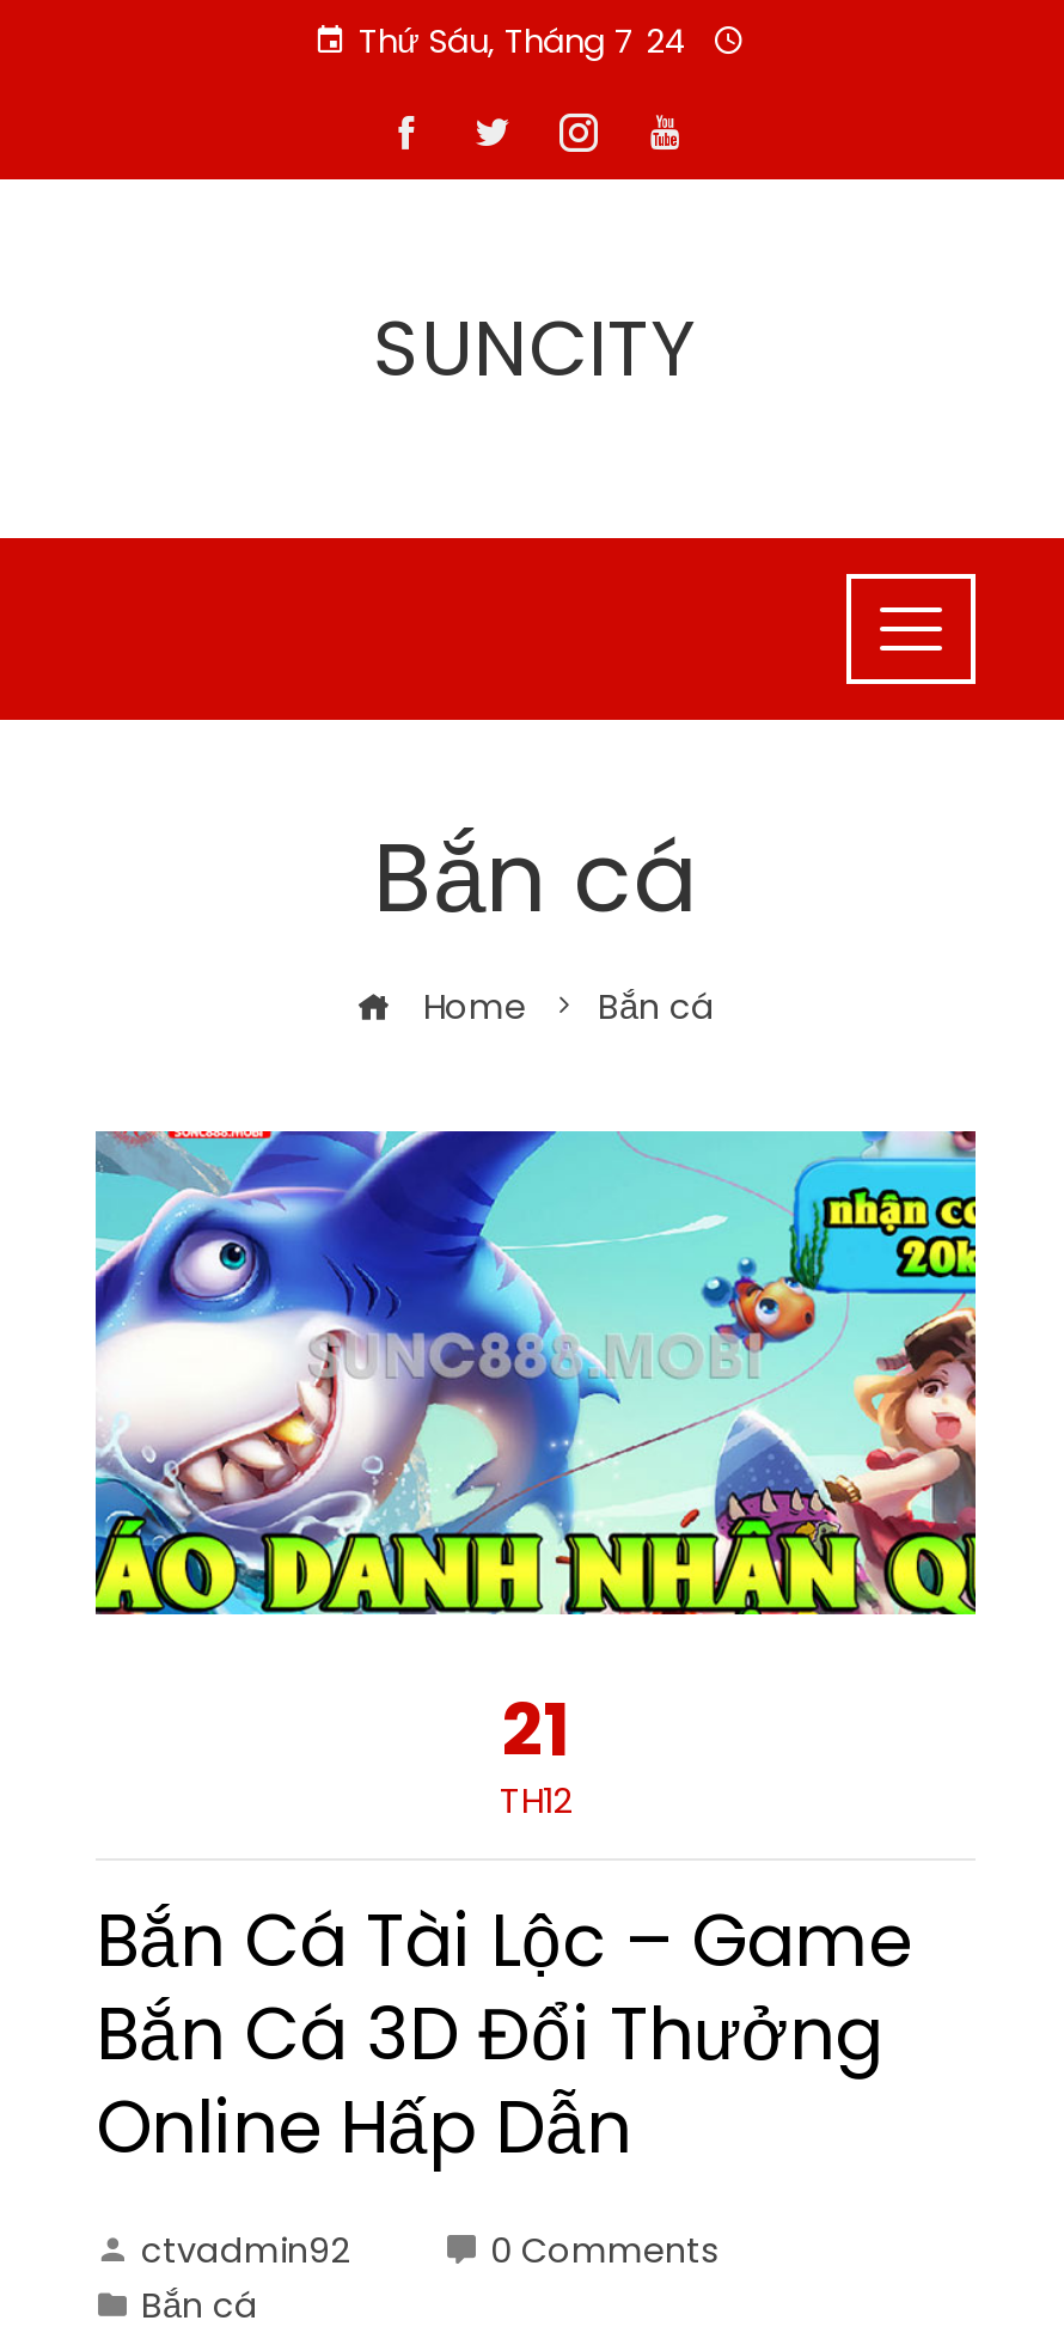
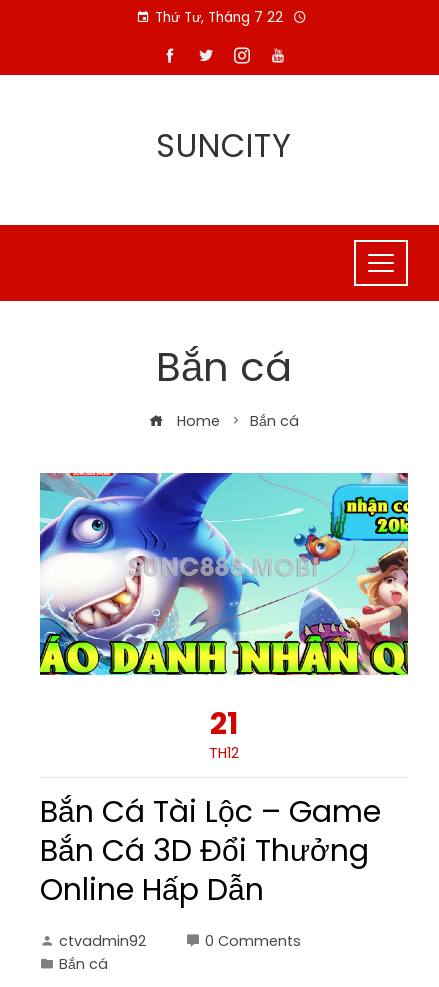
[359,19,689,65] Thứ Sáu, Tháng 7 24 -> [155,8,283,27] Thứ Tư, Tháng 7 22

